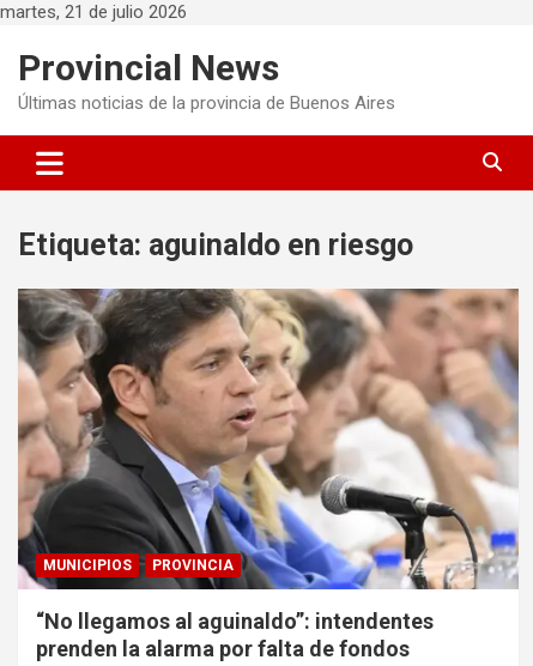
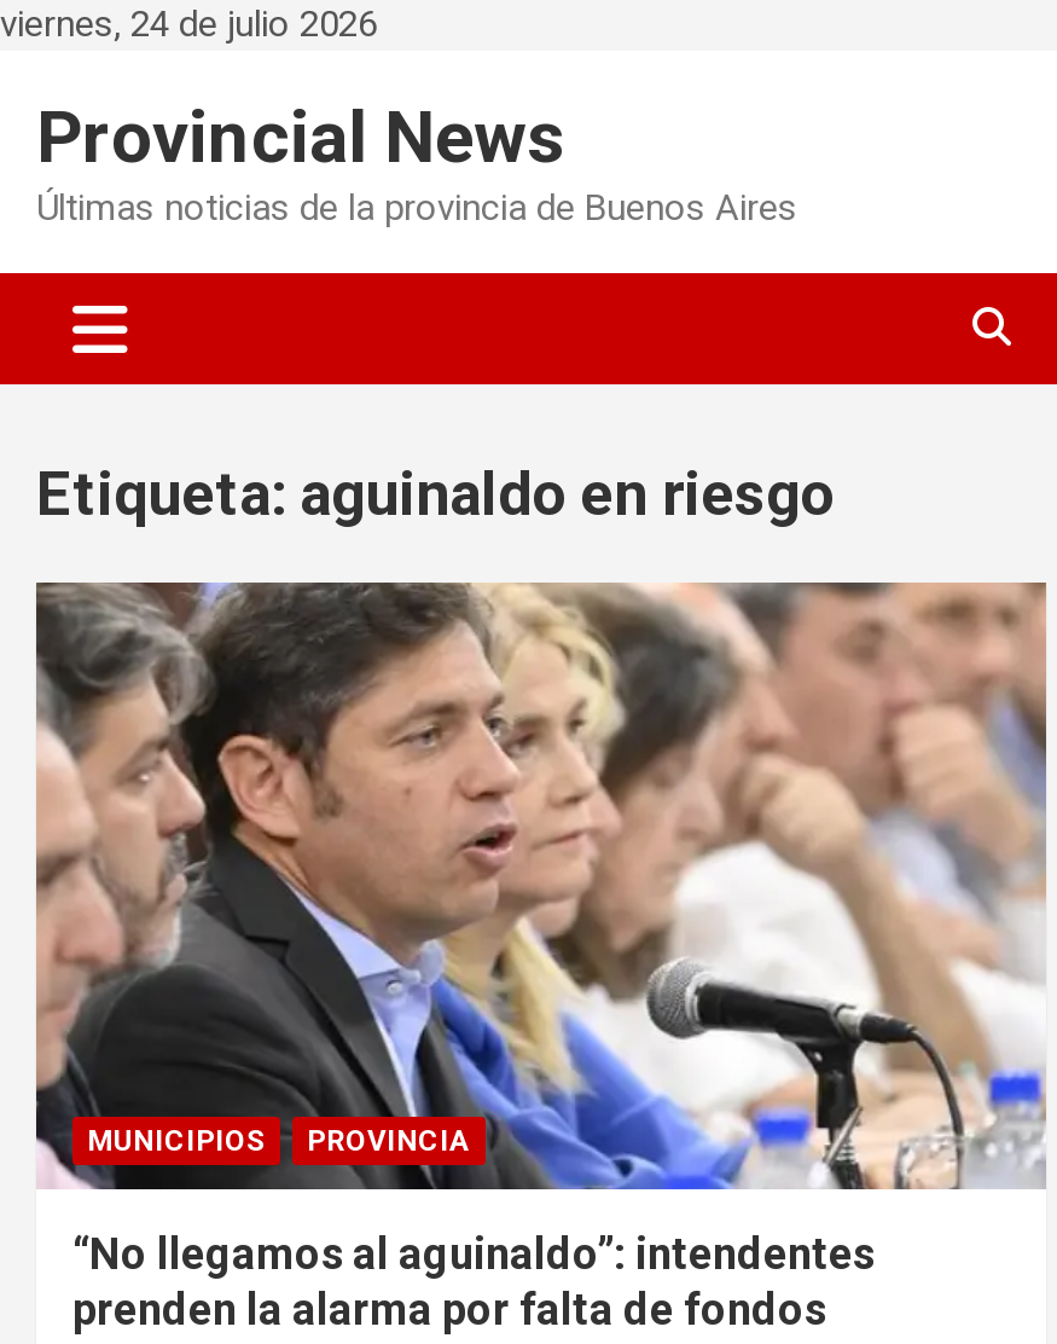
[0,1,187,23] martes, 21 de julio 2026 -> [0,2,377,46] viernes, 24 de julio 2026

